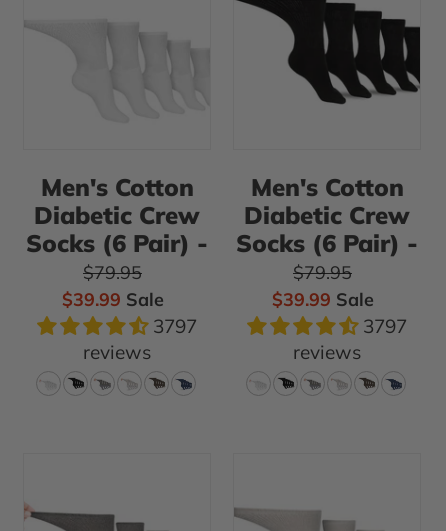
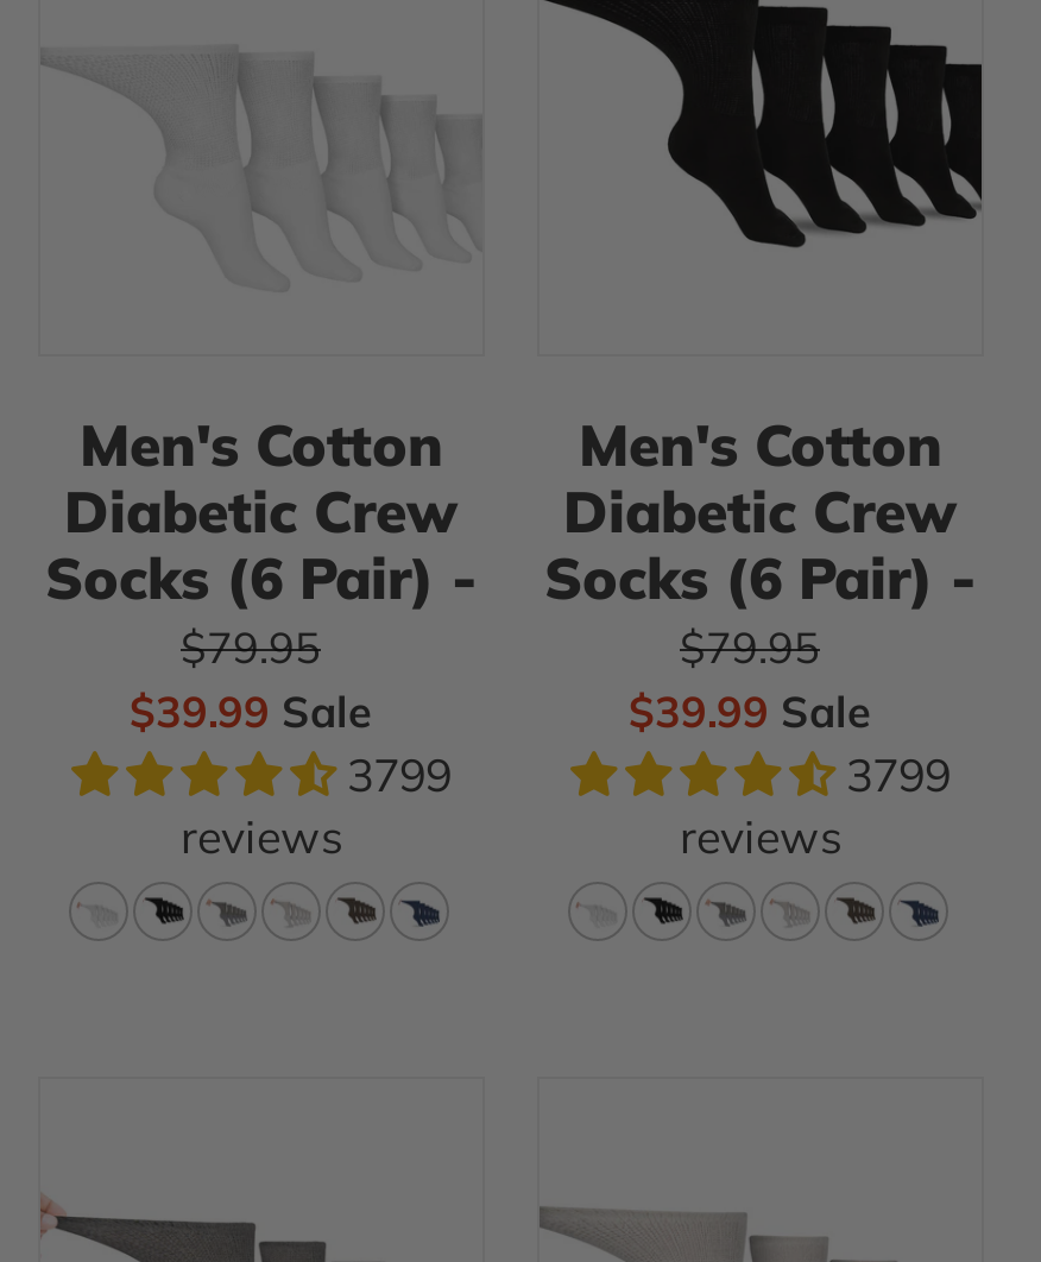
[153,314,197,338] 3797 -> [347,746,452,803] 3799
[363,314,407,338] 3797 -> [846,746,951,803] 3799

